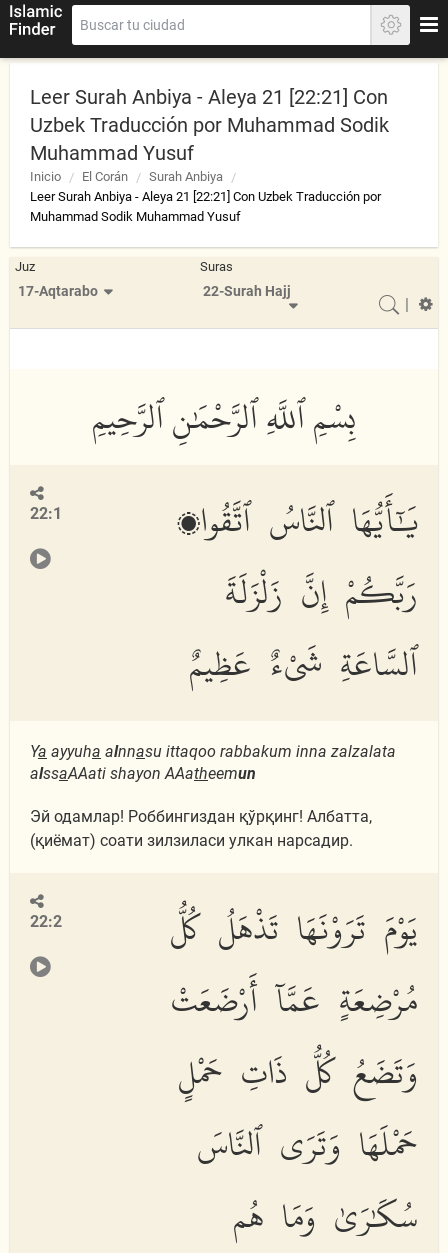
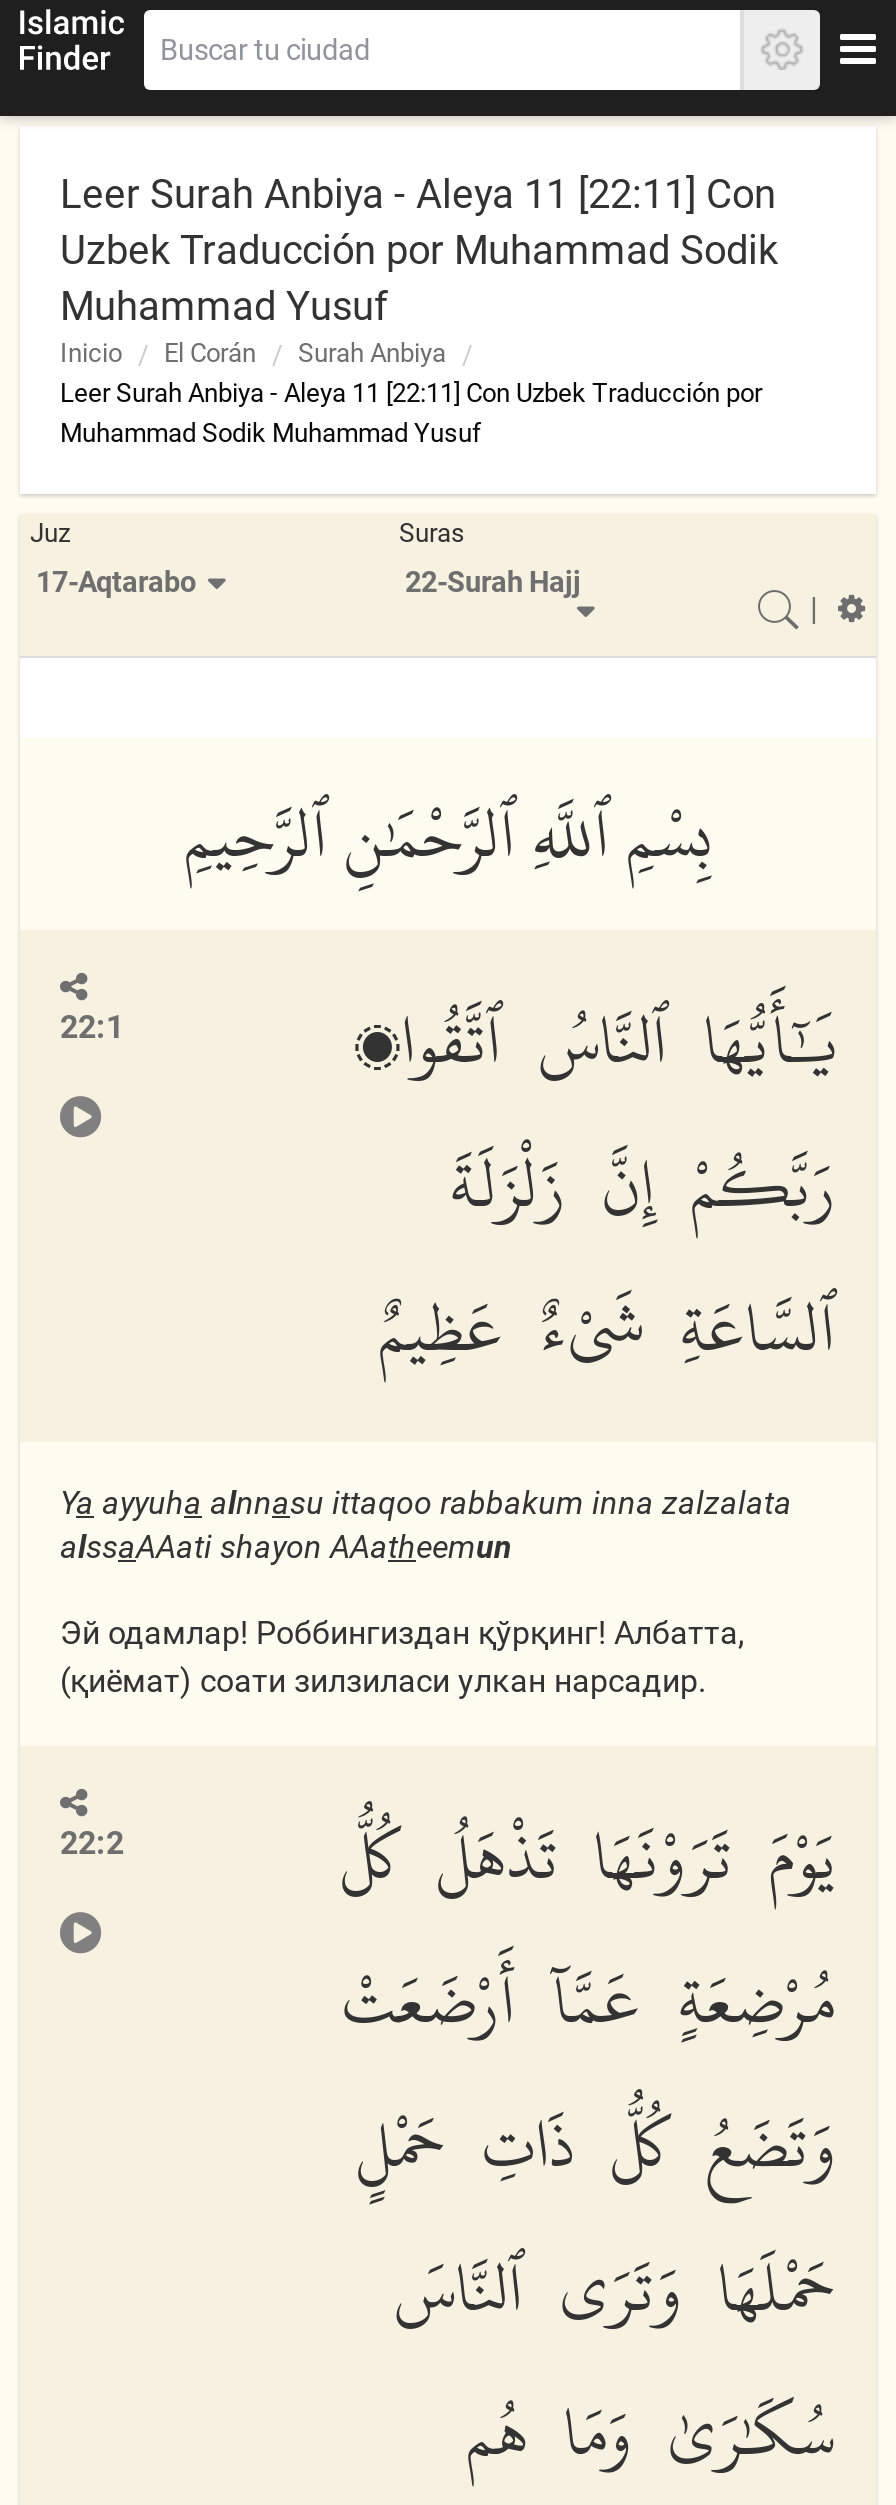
[30,85,388,109] Leer Surah Anbiya - Aleya 21 [22:21] Con -> [60,170,776,218] Leer Surah Anbiya - Aleya 11 [22:11] Con
[30,189,381,204] Leer Surah Anbiya - Aleya 21 [22:21] Con Uzbek Traducción por -> [60,378,762,408] Leer Surah Anbiya - Aleya 11 [22:11] Con Uzbek Traducción por

